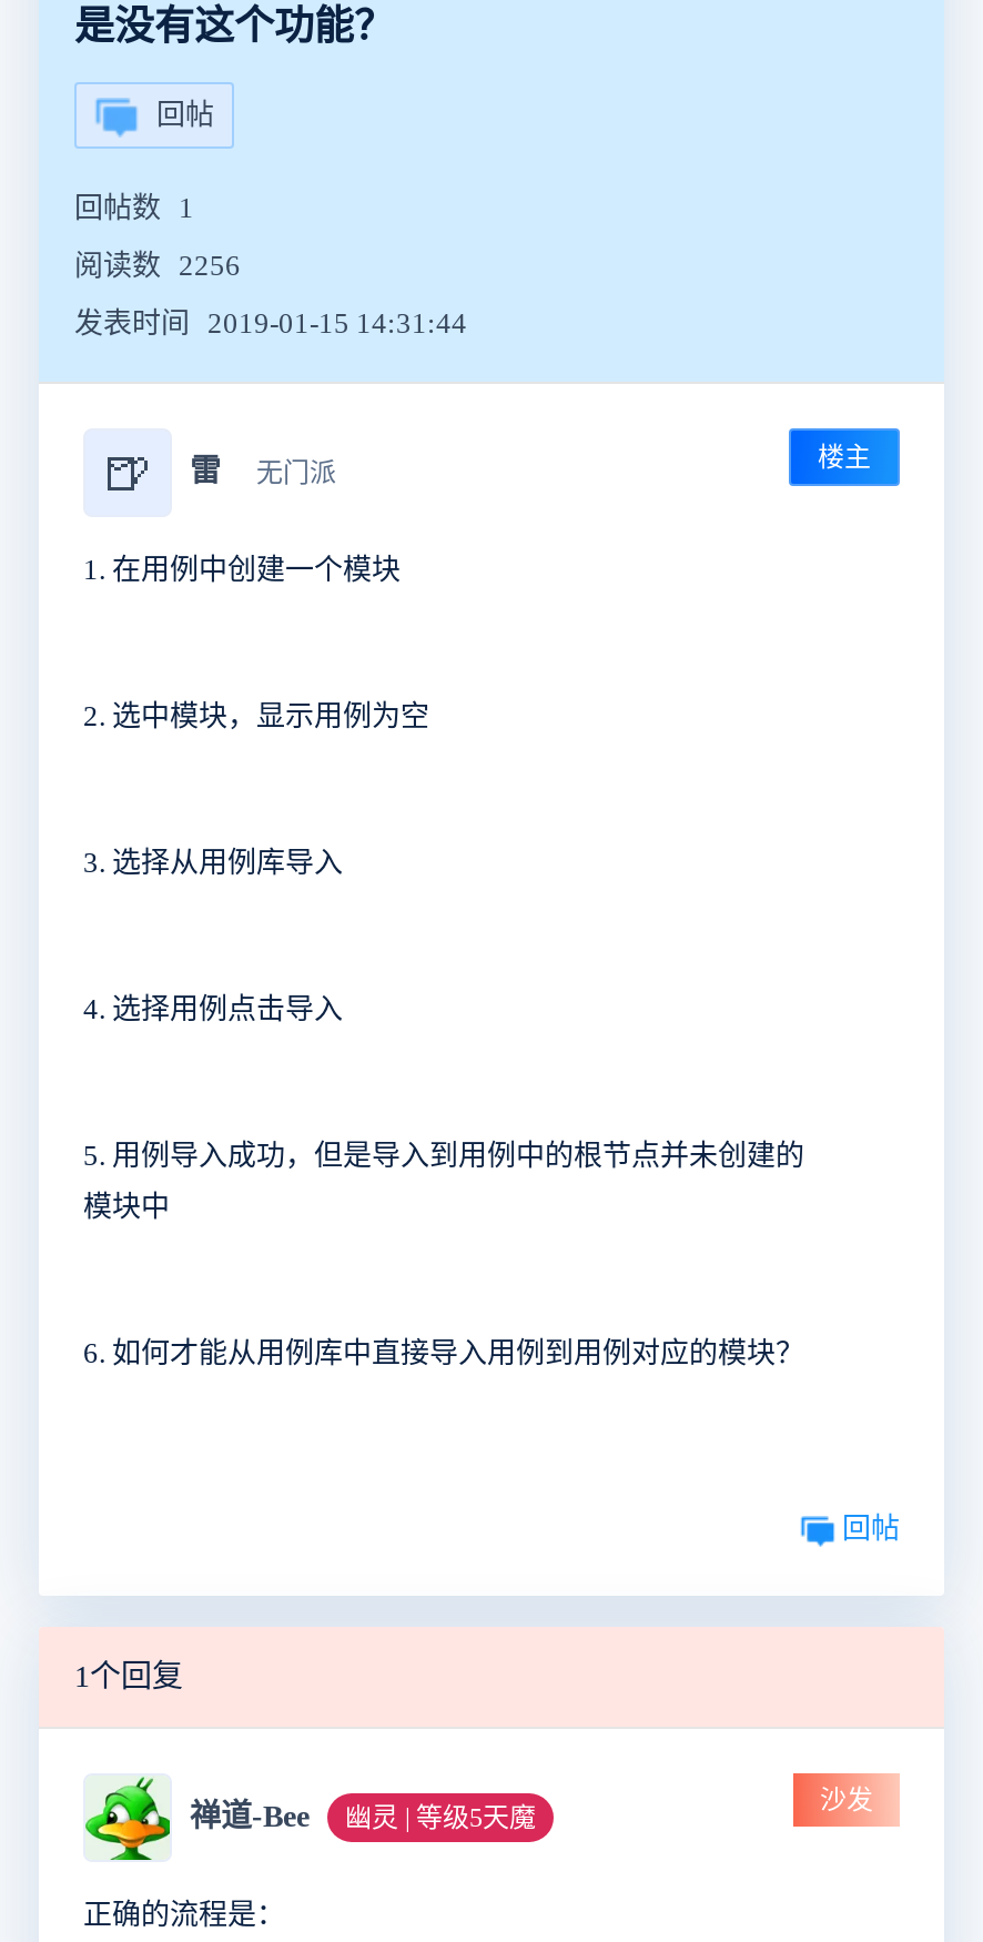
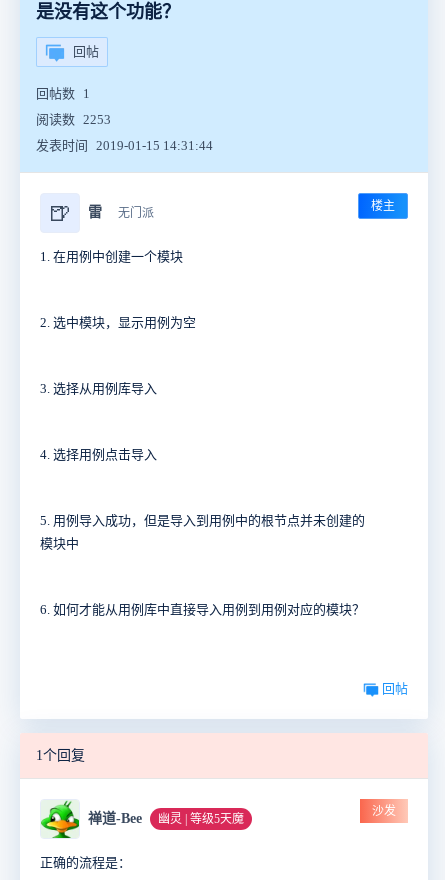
[74,249,241,282] 阅读数 2256 -> [36,112,111,127] 阅读数 2253

